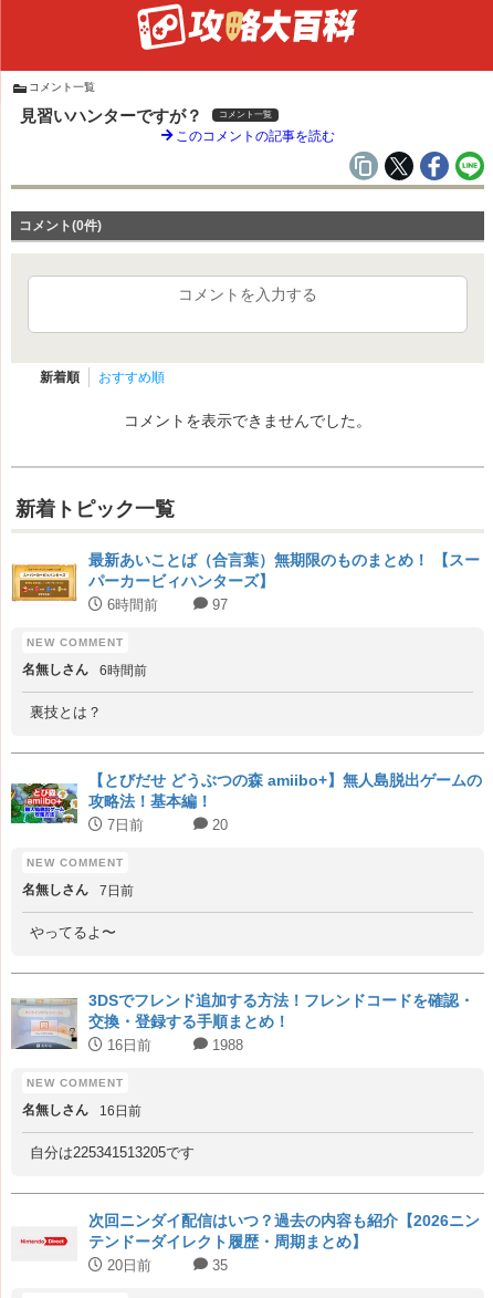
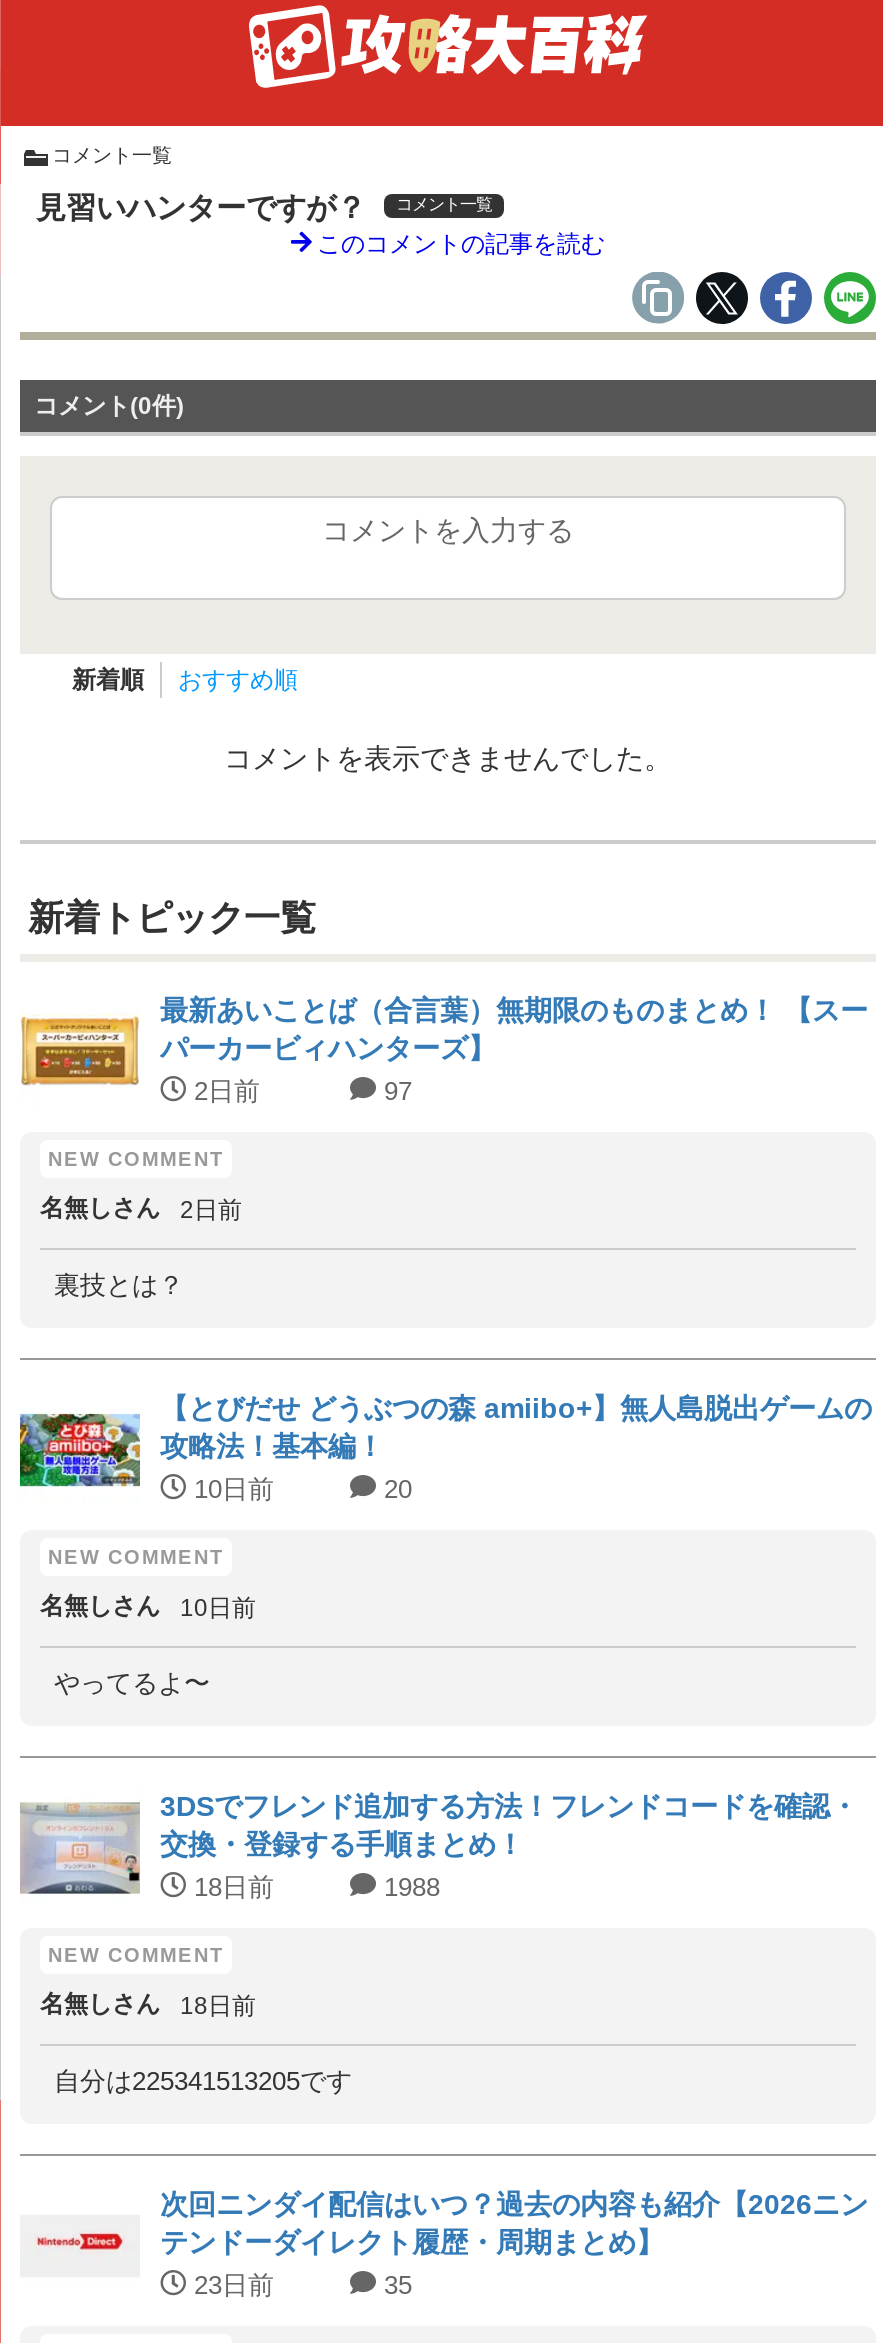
[103,596,158,613] 6時間前 -> [186,1076,260,1106] 2日前
[22,662,147,678] 名無しさん 6時間前 -> [40,1194,242,1224] 名無しさん 2日前
[103,817,144,833] 7日前 -> [186,1474,274,1504] 10日前
[22,882,134,899] 名無しさん 7日前 -> [40,1592,256,1622] 名無しさん 10日前
[103,1037,151,1053] 16日前 -> [186,1872,274,1902] 18日前
[22,1102,141,1119] 名無しさん 16日前 -> [40,1990,256,2020] 名無しさん 18日前
[103,1257,151,1274] 20日前 -> [186,2270,274,2300] 23日前

